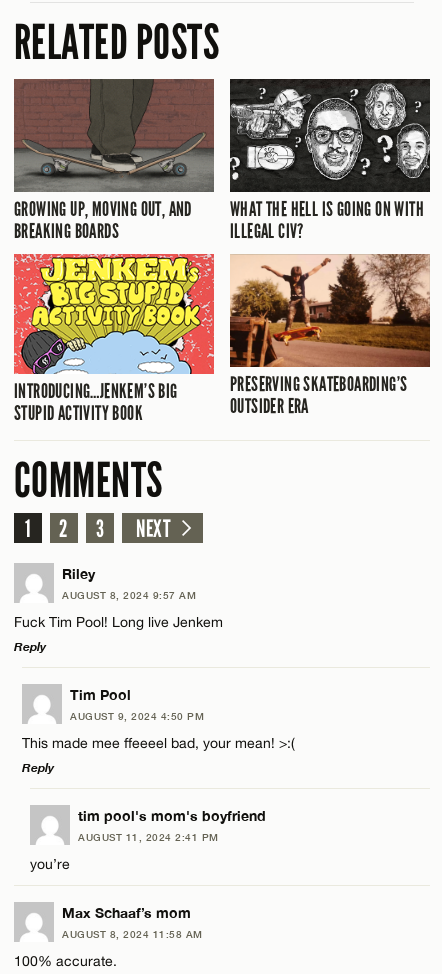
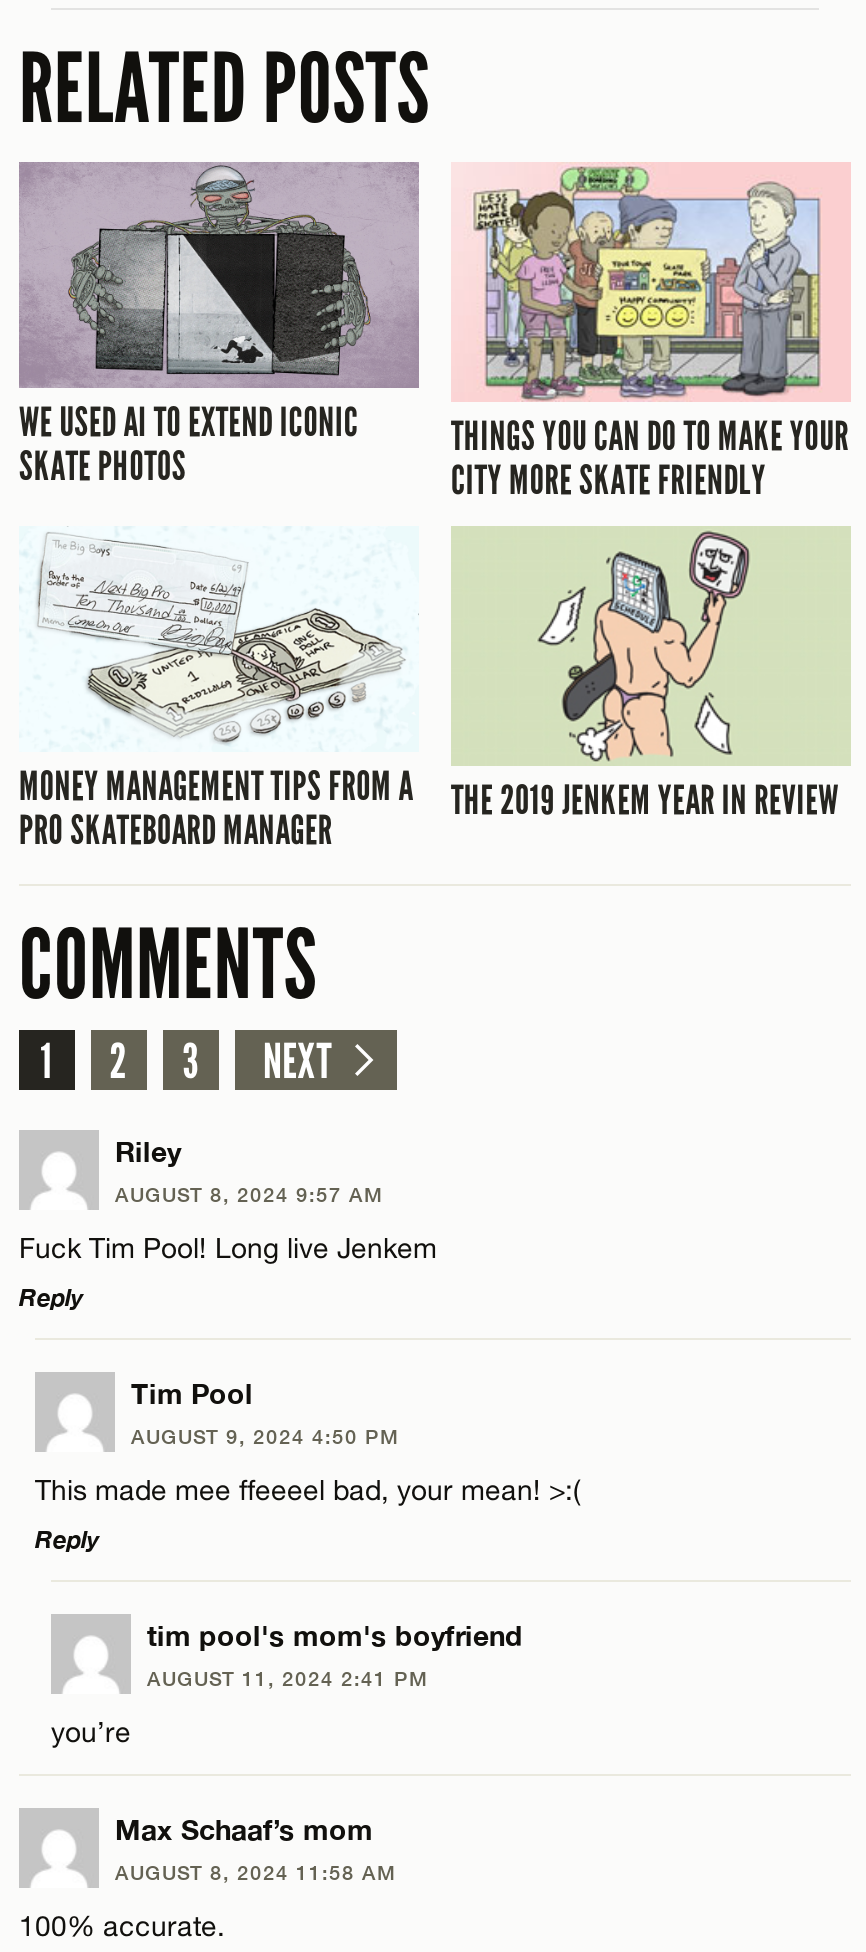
[14,79,214,243] [image] | GROWING UP, MOVING OUT, AND | BREAKING BOARDS -> [19,164,419,490] [image] | WE USED AI TO EXTEND ICONIC | SKATE PHOTOS
[229,78,431,243] [image] | WHAT THE HELL IS GOING ON WITH | ILLEGAL CIV? -> [451,162,851,505] [image] | THINGS YOU CAN DO TO MAKE YOUR | CITY MORE SKATE FRIENDLY
[13,253,215,425] [image] | INTRODUCING…JENKEM’S BIG | STUPID ACTIVITY BOOK -> [19,512,419,854] [image] | MONEY MANAGEMENT TIPS FROM A | PRO SKATEBOARD MANAGER
[229,253,431,418] [image] | PRESERVING SKATEBOARDING’S | OUTSIDER ERA -> [451,512,851,825] [image] | THE 2019 JENKEM YEAR IN REVIEW

